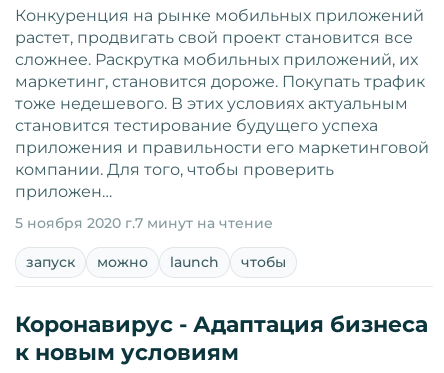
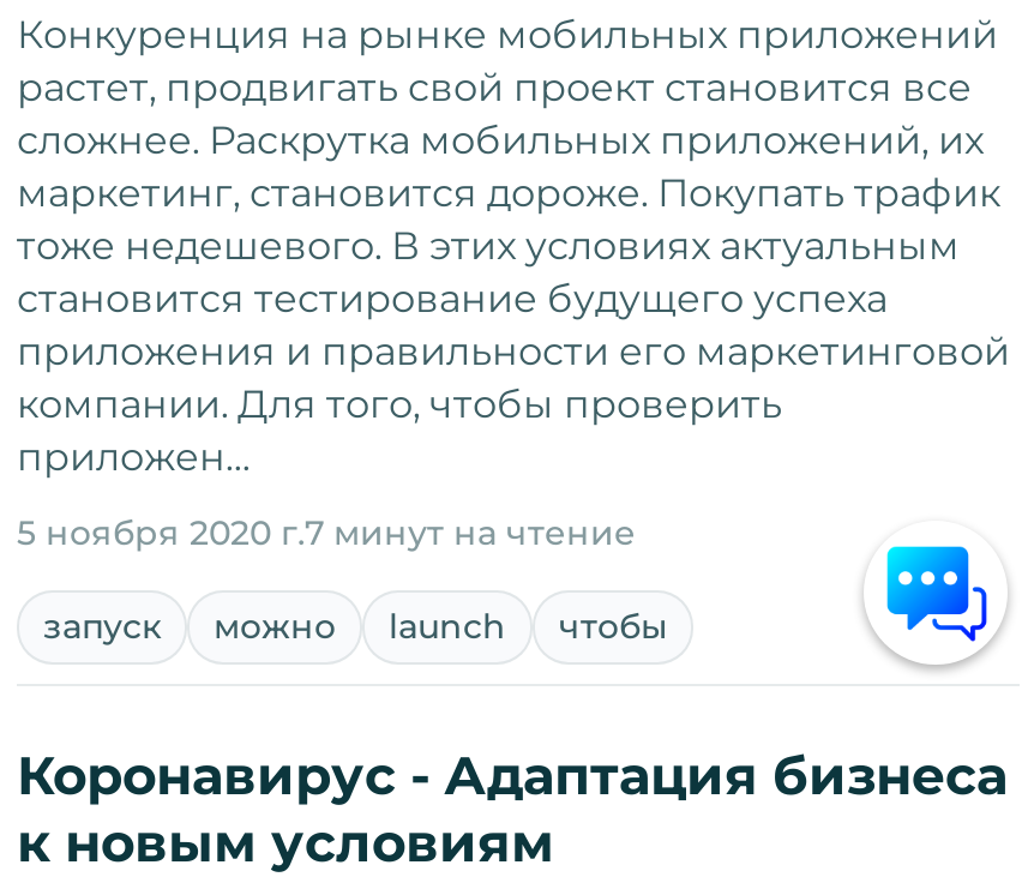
none -> [864,542,1008,672] [image]

